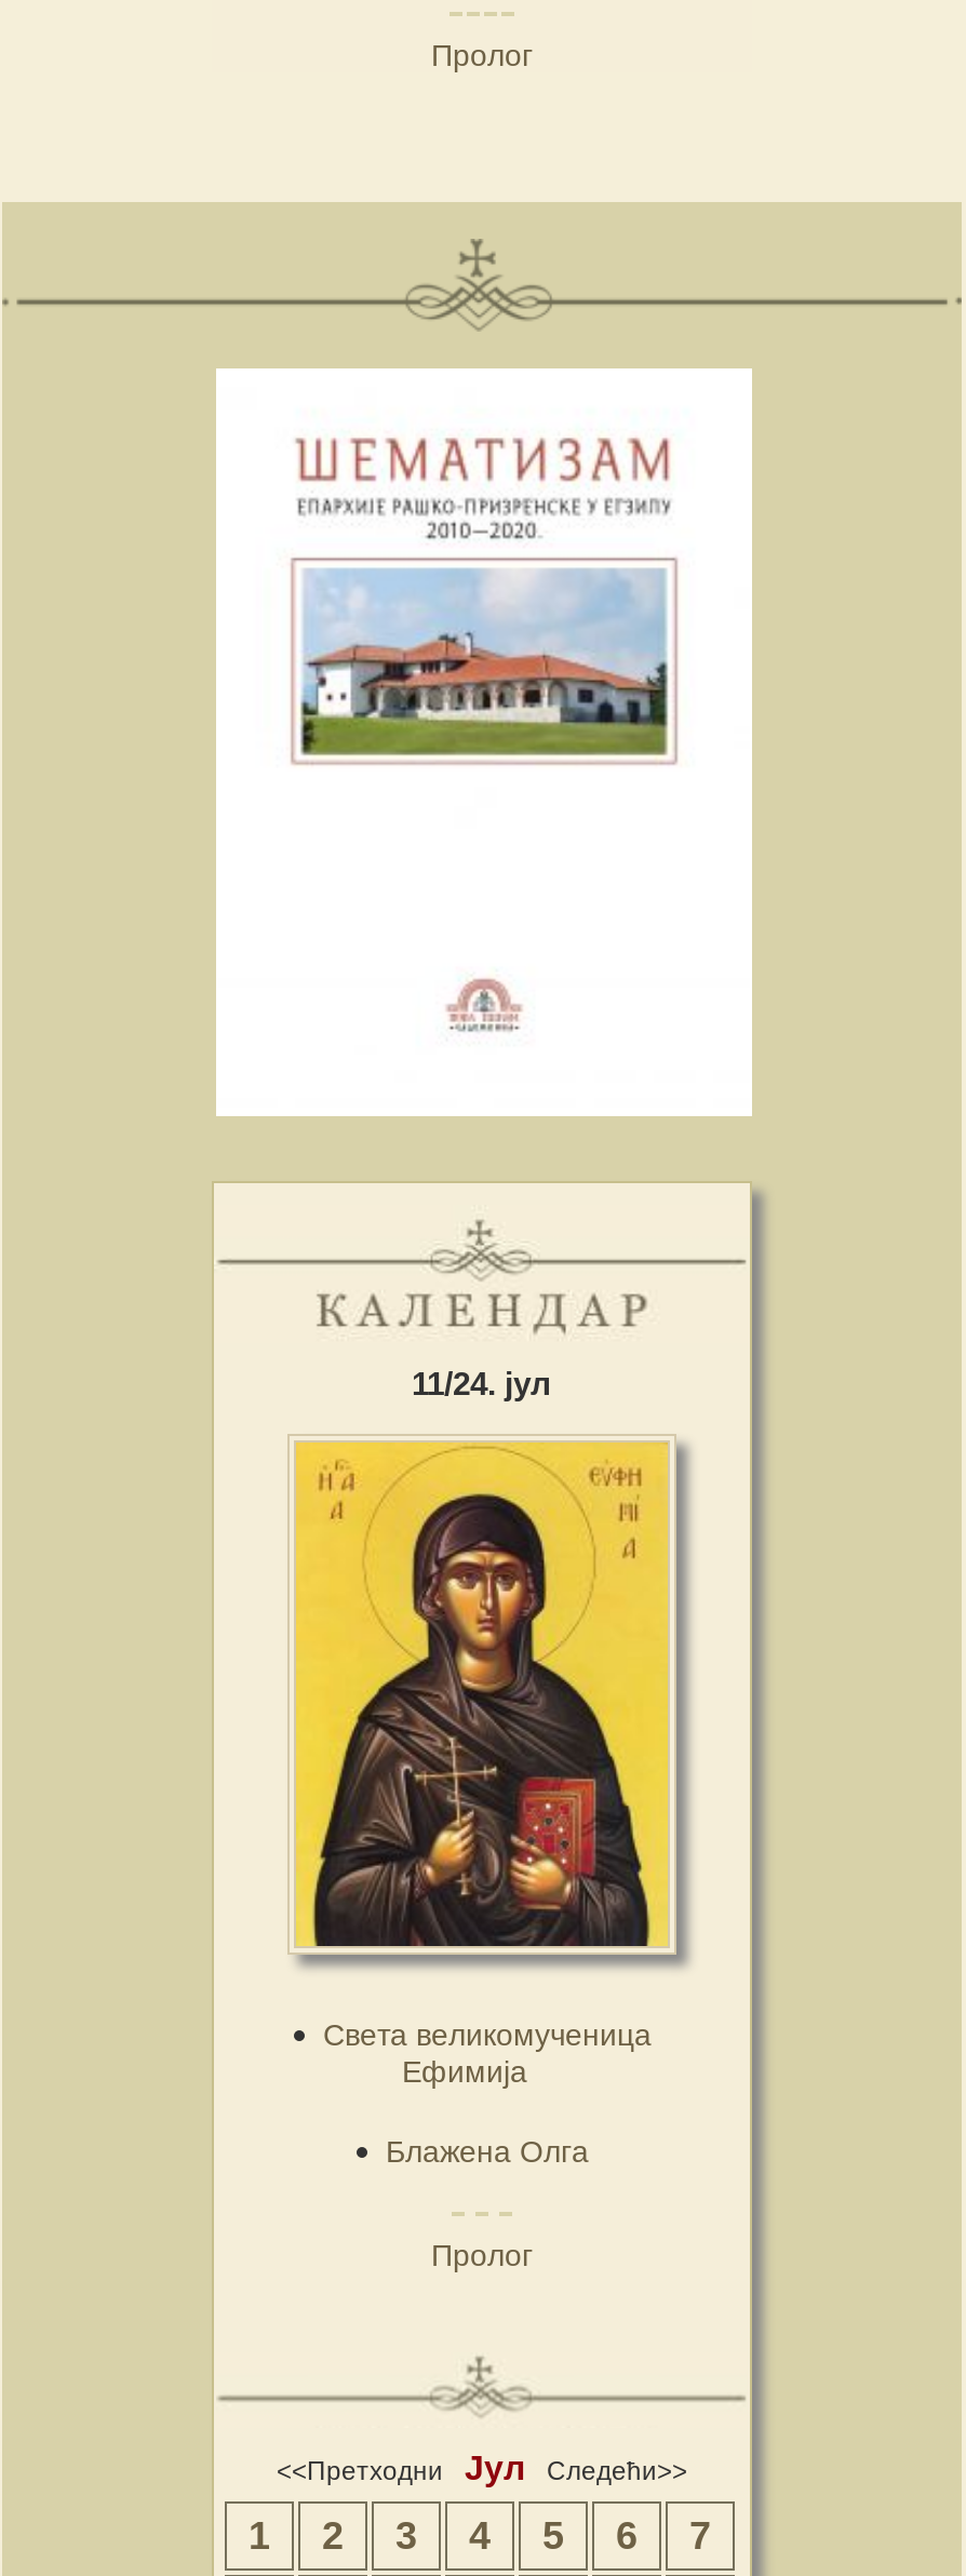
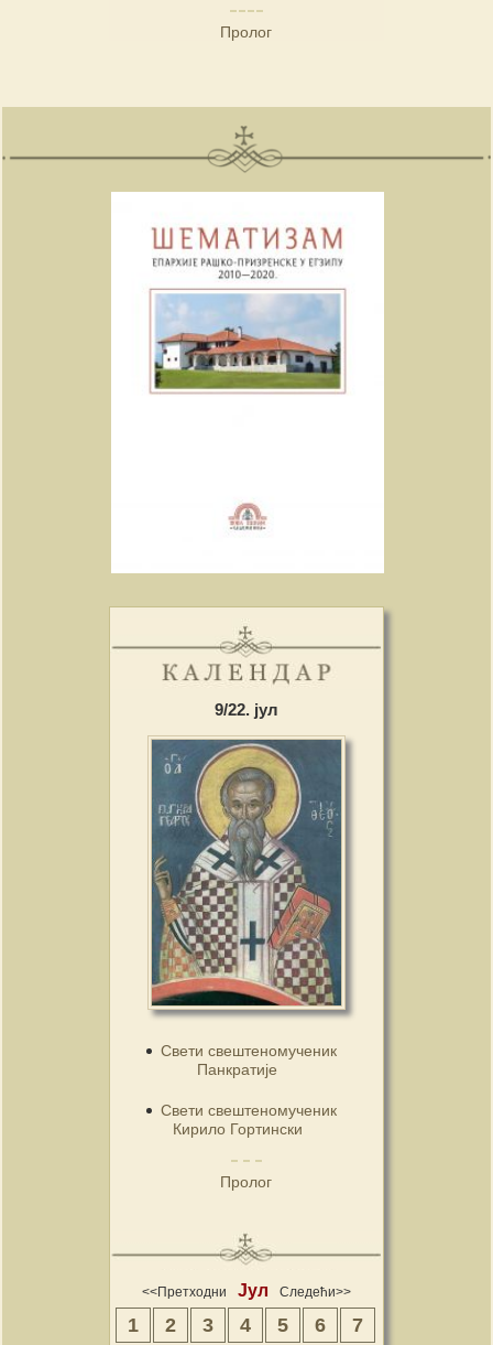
[412,1365,552,1402] 11/24. јул -> [215,700,278,719] 9/22. јул
[294,1440,683,2090] [image] | Света великомученица | Ефимија -> [151,739,350,1078] [image] | Свети свештеномученик | Панкратије
[386,2135,589,2170] Блажена Олга -> [161,1101,337,1138] Свети свештеномученик | Кирило Гортински

